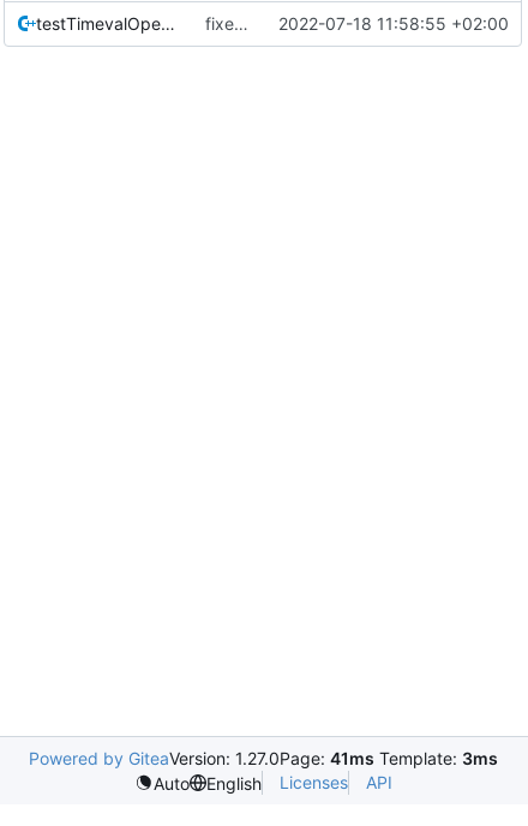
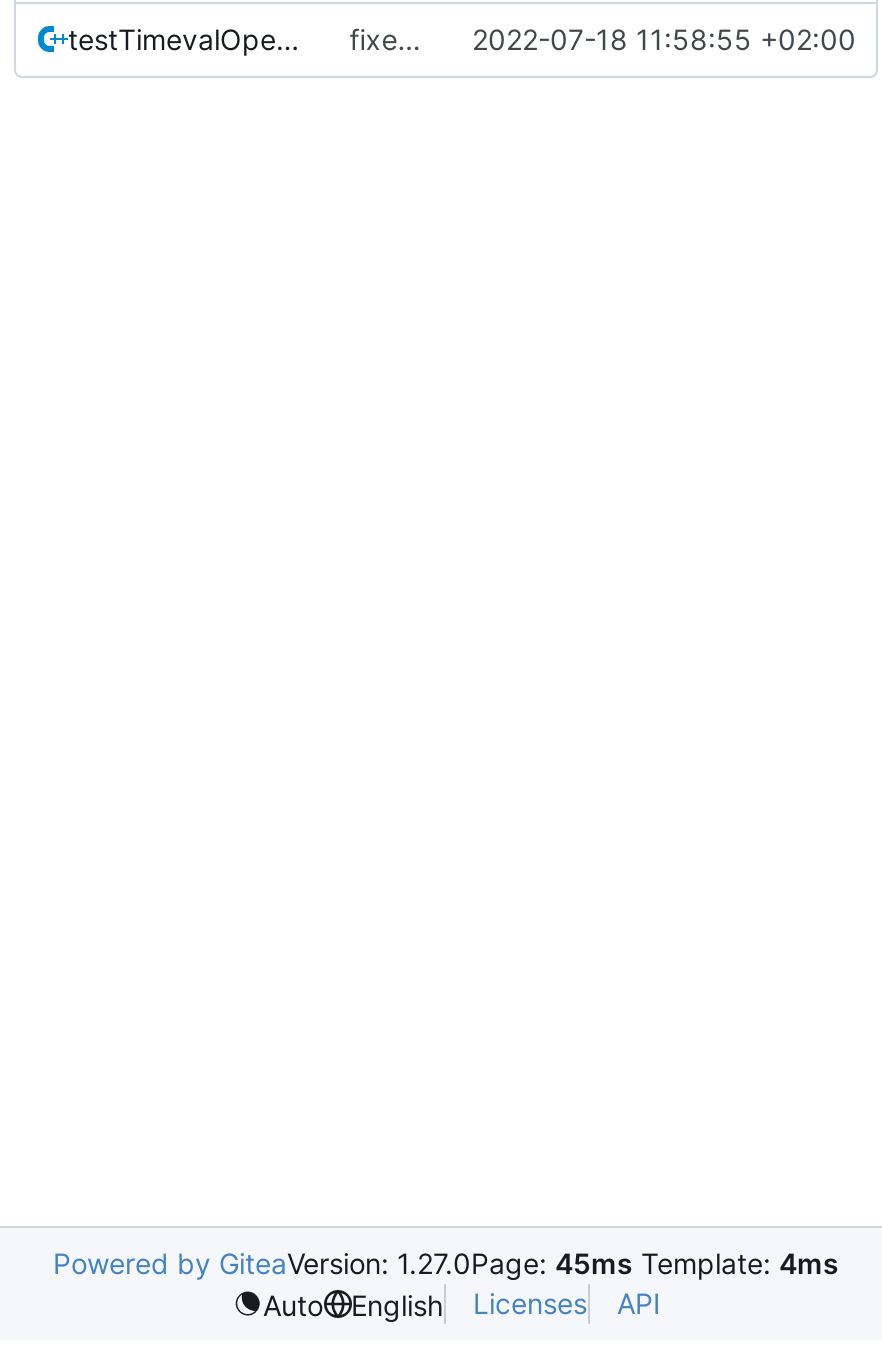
[28,748,497,768] Powered by GiteaVersion: 1.27.0Page: 41ms Template: 3ms -> [53,1246,839,1280] Powered by GiteaVersion: 1.27.0Page: 45ms Template: 4ms

